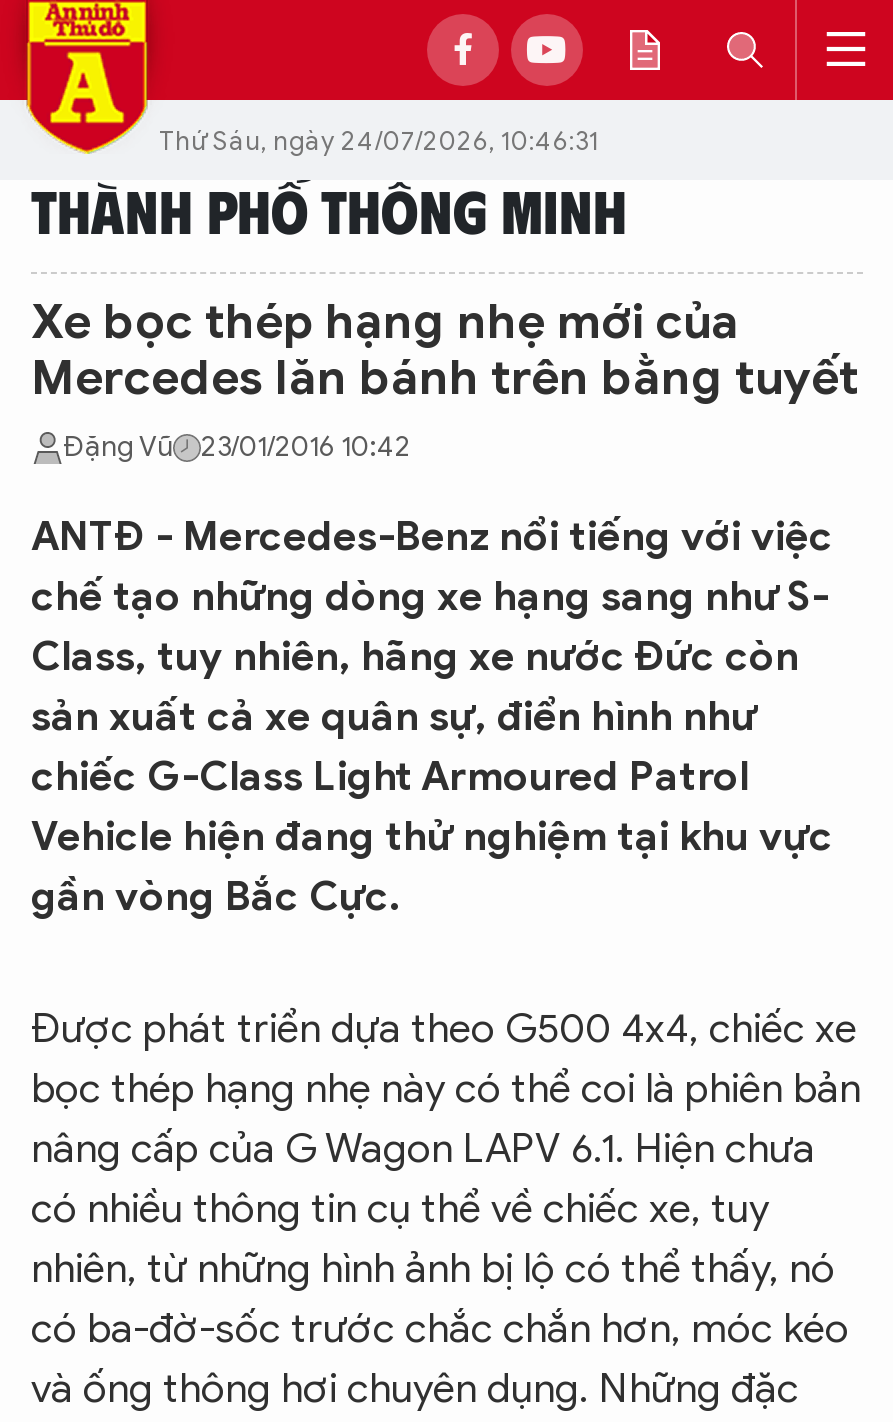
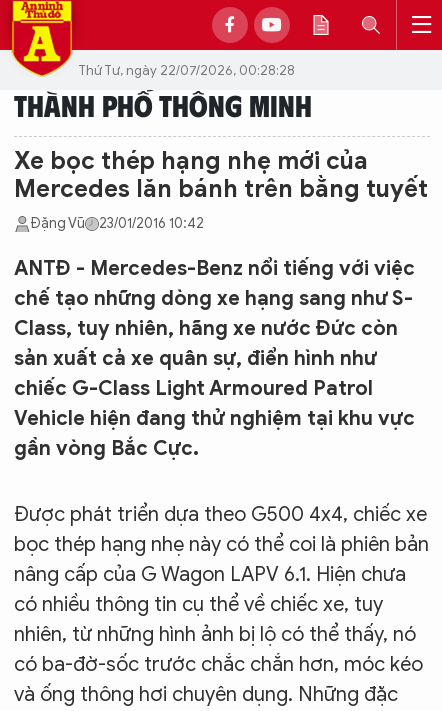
[159,123,599,157] Thứ Sáu, ngày 24/07/2026, 10:46:31 -> [78,61,295,78] Thứ Tư, ngày 22/07/2026, 00:28:28

